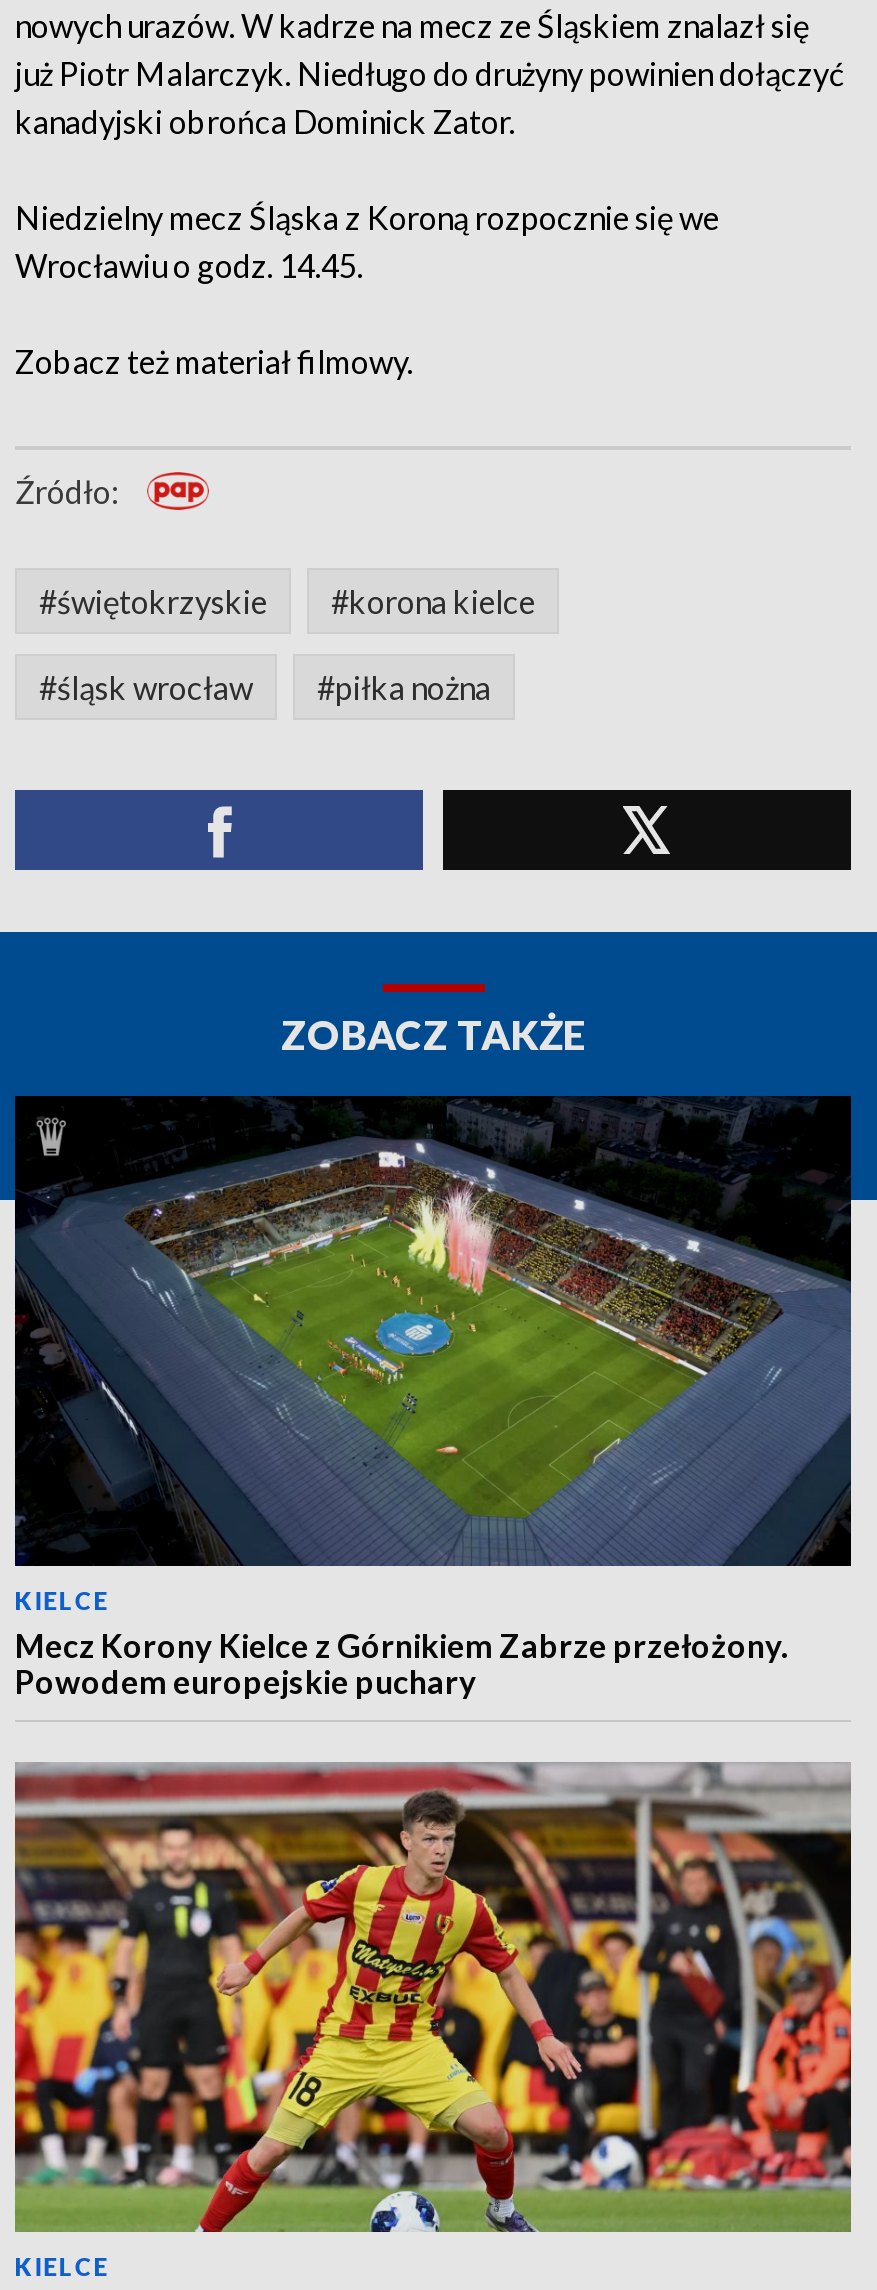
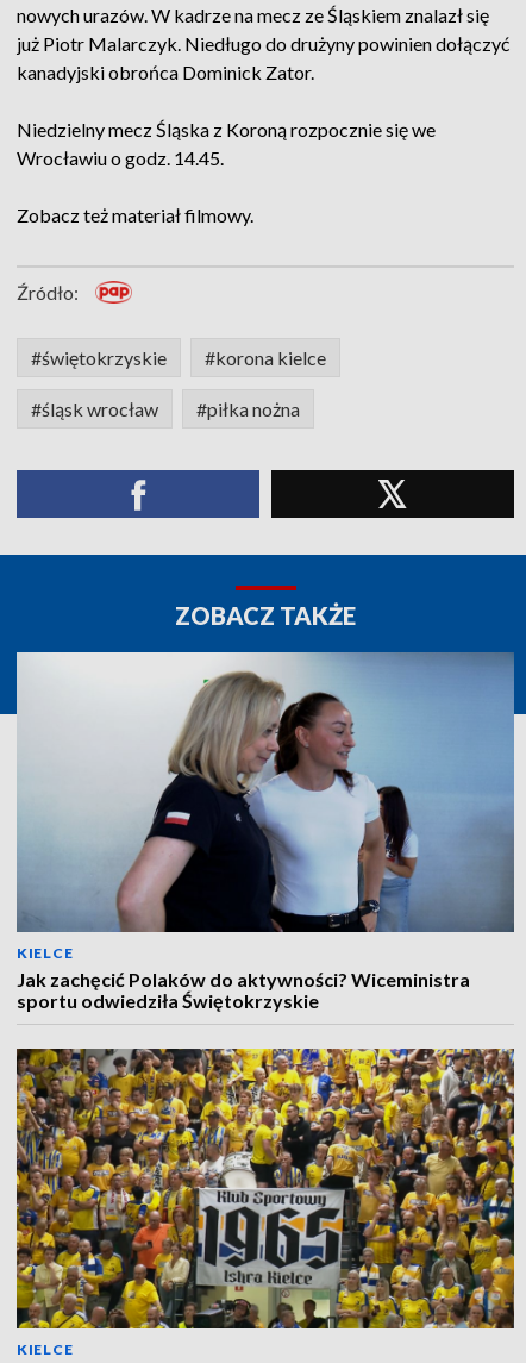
[13,1094,853,1700] [image] | Mecz Korony Kielce z Górnikiem Zabrze przełożony. | Powodem europejskie puchary -> [15,651,515,1012] [image] | Jak zachęcić Polaków do aktywności? Wiceministra | sportu odwiedziła Świętokrzyskie
[13,1762,853,2234] [image] -> [15,1048,515,1330] [image]

